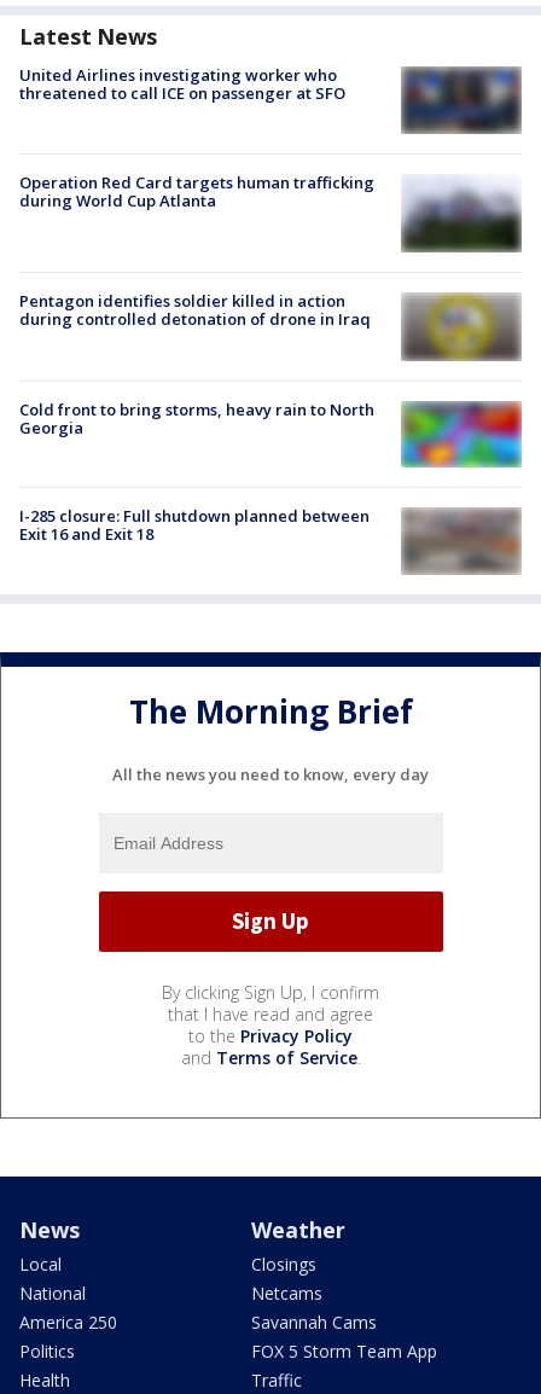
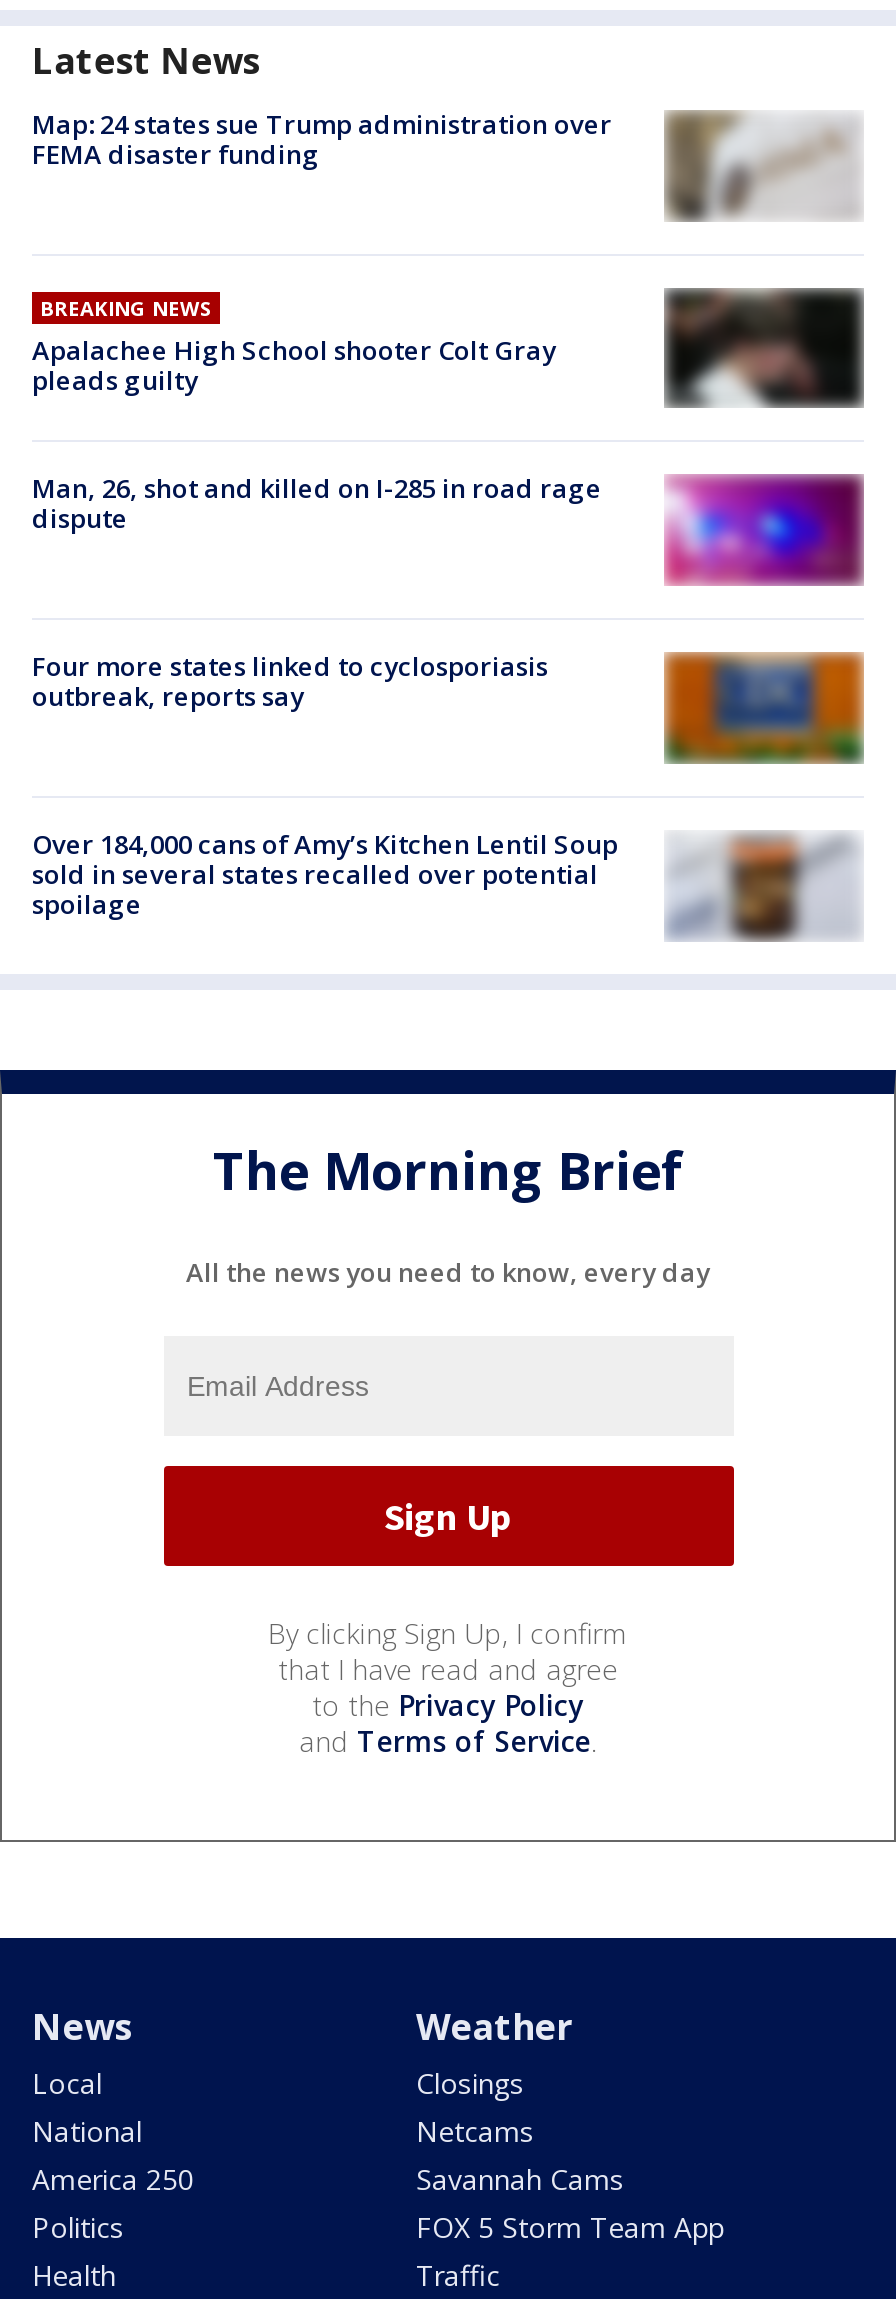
[19,64,345,104] United Airlines investigating worker who | threatened to call ICE on passenger at SFO -> [32,106,612,172] Map: 24 states sue Trump administration over | FEMA disaster funding
[402,66,522,134] [image] -> [664,112,862,220] [image]
[19,172,374,212] Operation Red Card targets human trafficking | during World Cup Atlanta -> [32,295,556,399] BREAKING NEWS | Apalachee High School shooter Colt Gray | pleads guilty
[402,179,522,254] [image] -> [664,286,866,410] [image]
[19,290,522,362] [image] | Pentagon identifies soldier killed in action | during controlled detonation of drone in Iraq -> [32,469,864,590] [image] | Man, 26, shot and killed on I-285 in road rage | dispute
[19,398,374,438] Cold front to bring storms, heavy rain to North | Georgia -> [32,648,548,714] Four more states linked to cyclosporiasis | outbreak, reports say
[400,399,523,467] [image] -> [664,650,866,764] [image]
[19,504,522,575] [image] | I-285 closure: Full shutdown planned between | Exit 16 and Exit 18 -> [32,826,862,942] [image] | Over 184,000 cans of Amy’s Kitchen Lentil Soup | sold in several states recalled over potential | spoilage

